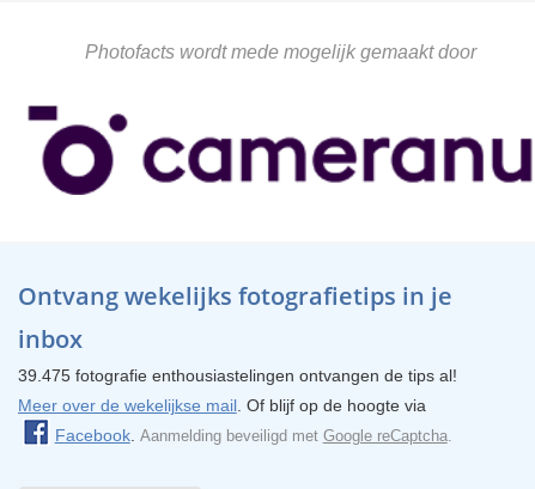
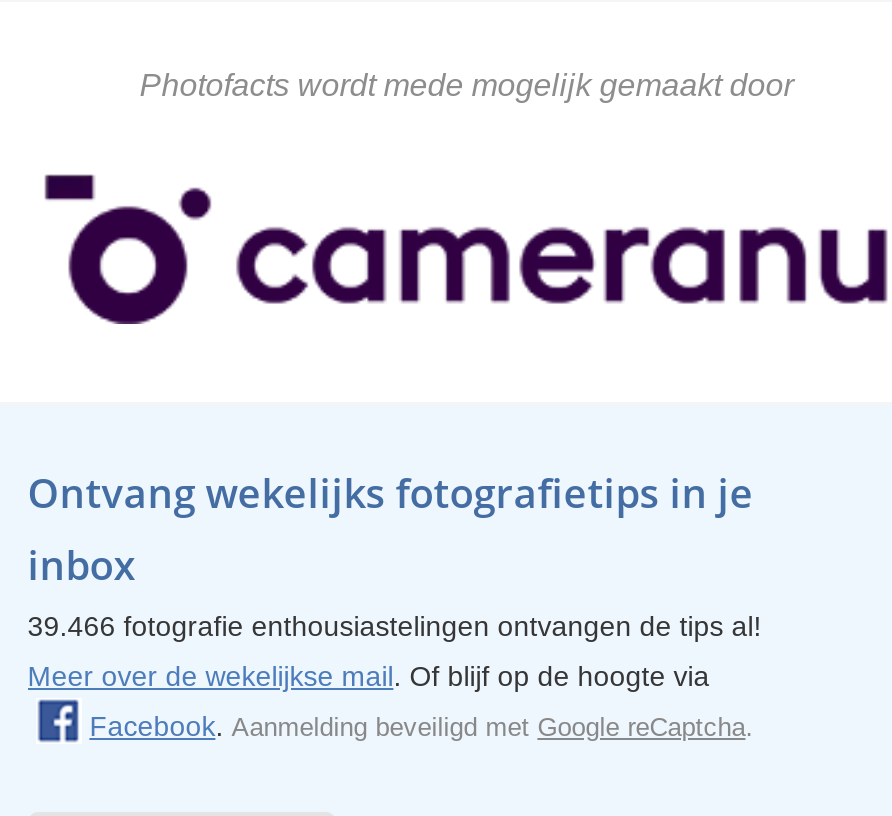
[18,366,457,385] 39.475 fotografie enthousiastelingen ontvangen de tips al! -> [27,610,761,642] 39.466 fotografie enthousiastelingen ontvangen de tips al!

